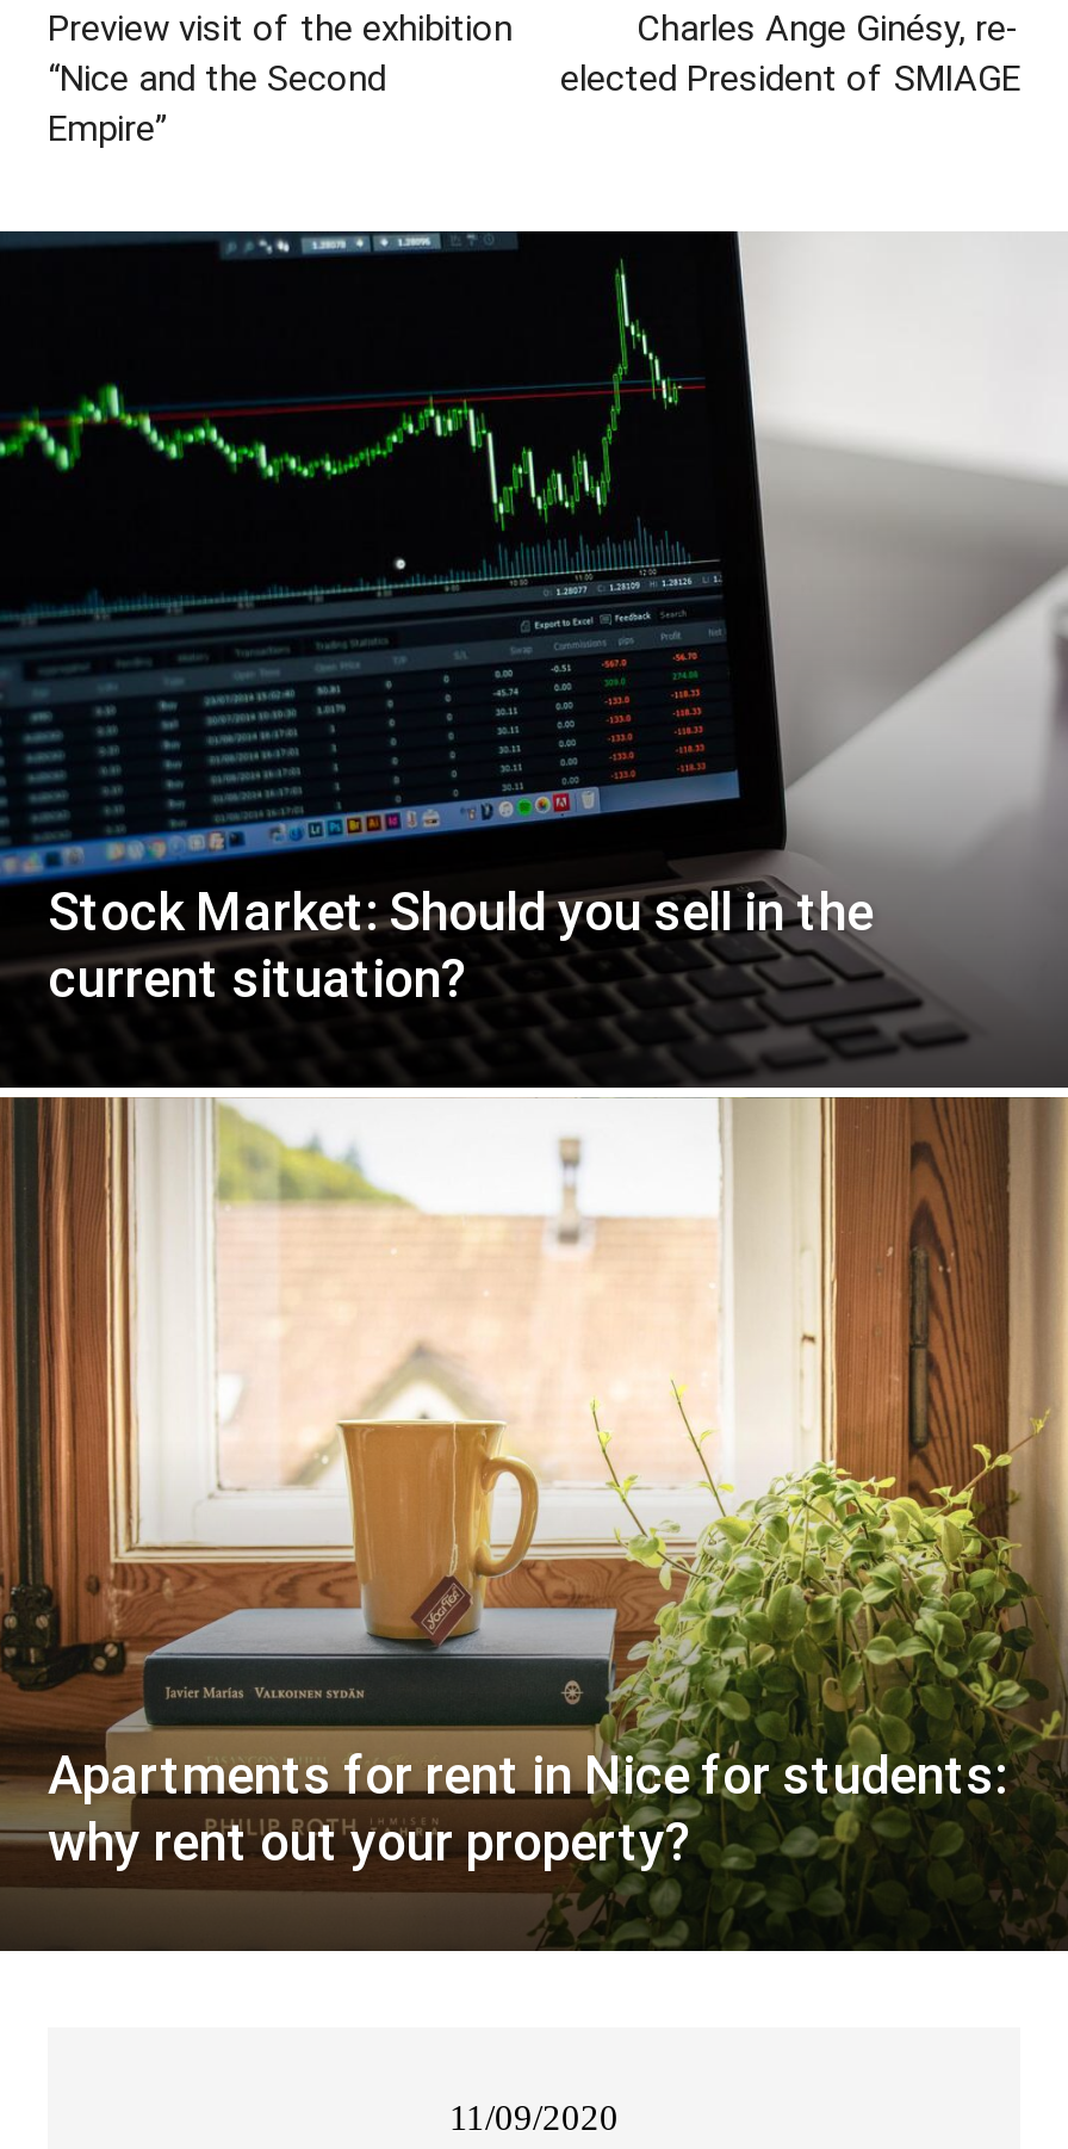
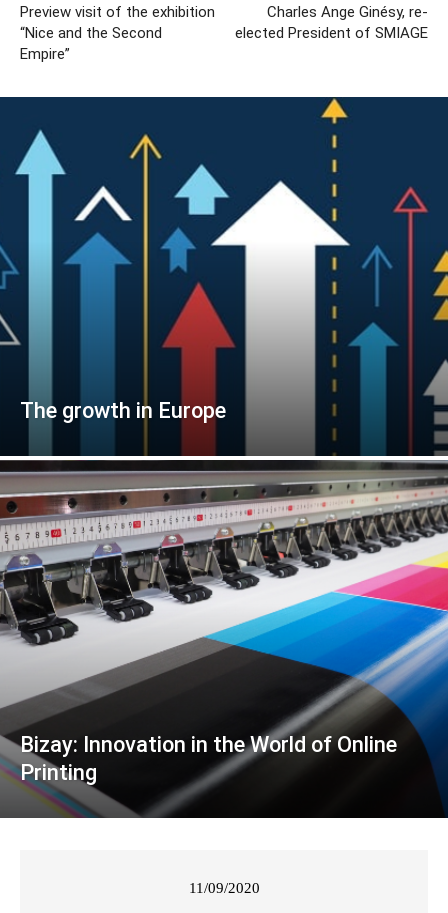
[7,231,1061,1951] [image] | Stock Market: Should you sell in the | current situation? -> [3,96,445,818] [image] | The growth in Europe
[48,1746,1006,1873] Apartments for rent in Nice for students: | why rent out your property? -> [20,732,397,785] Bizay: Innovation in the World of Online | Printing

